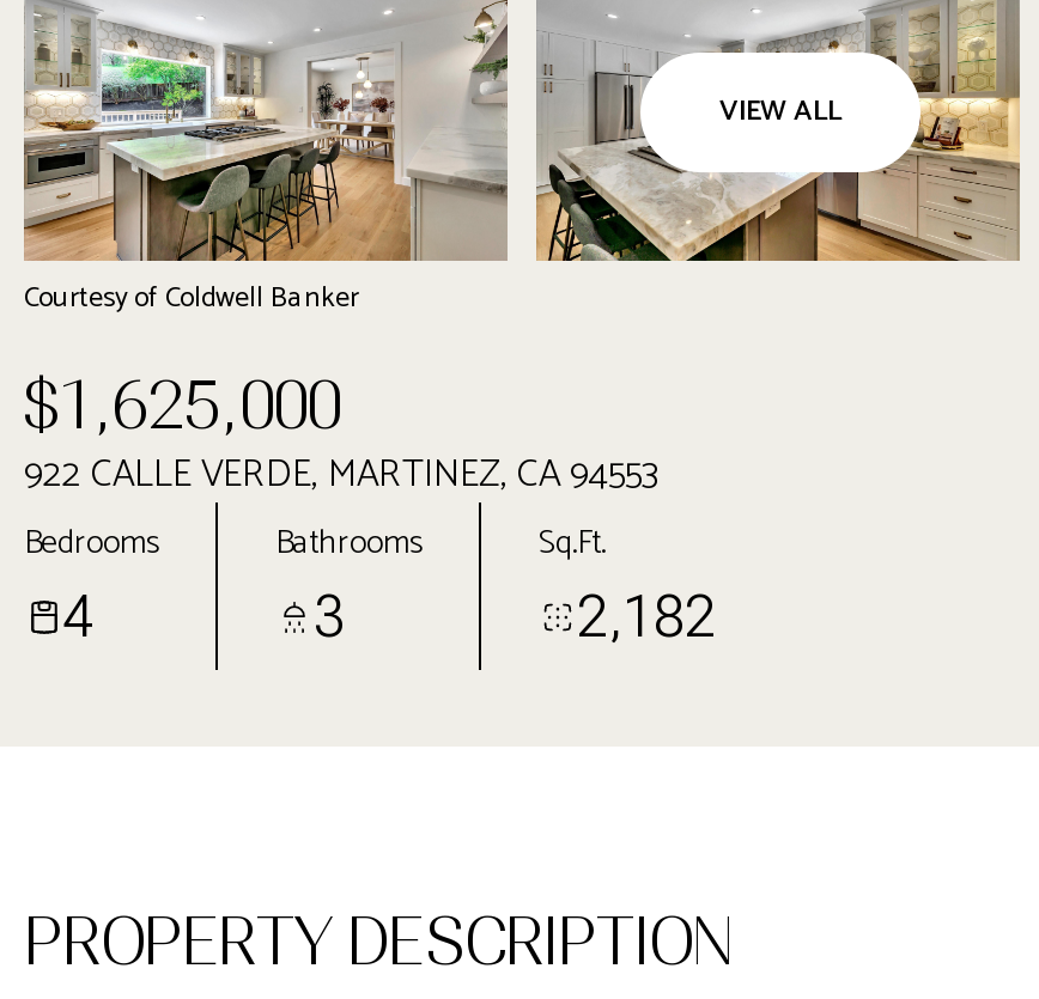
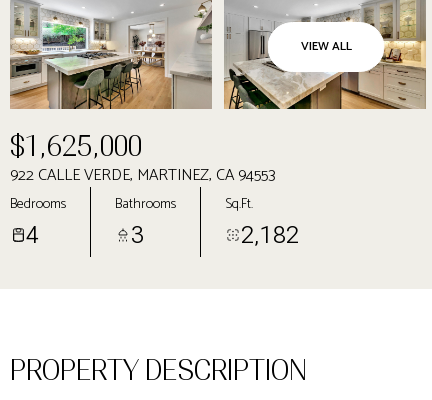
[24,275,359,321] Courtesy of Coldwell Banker -> none

